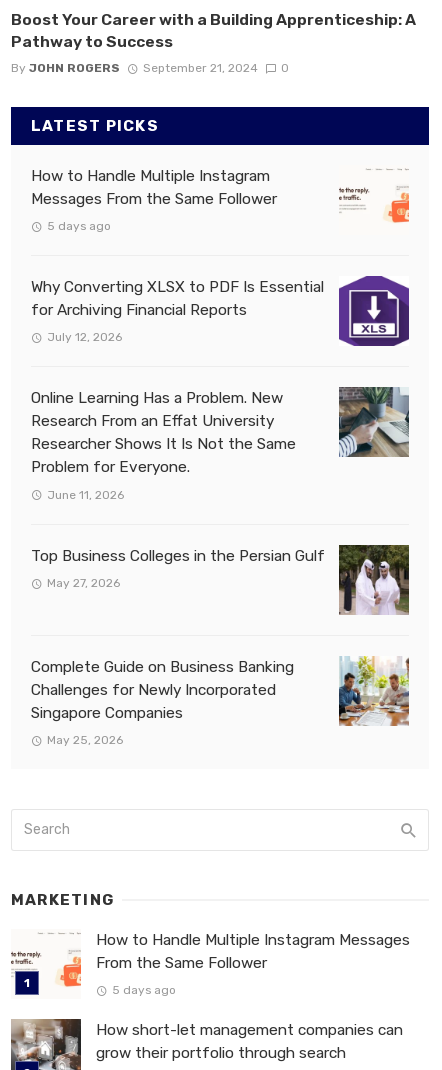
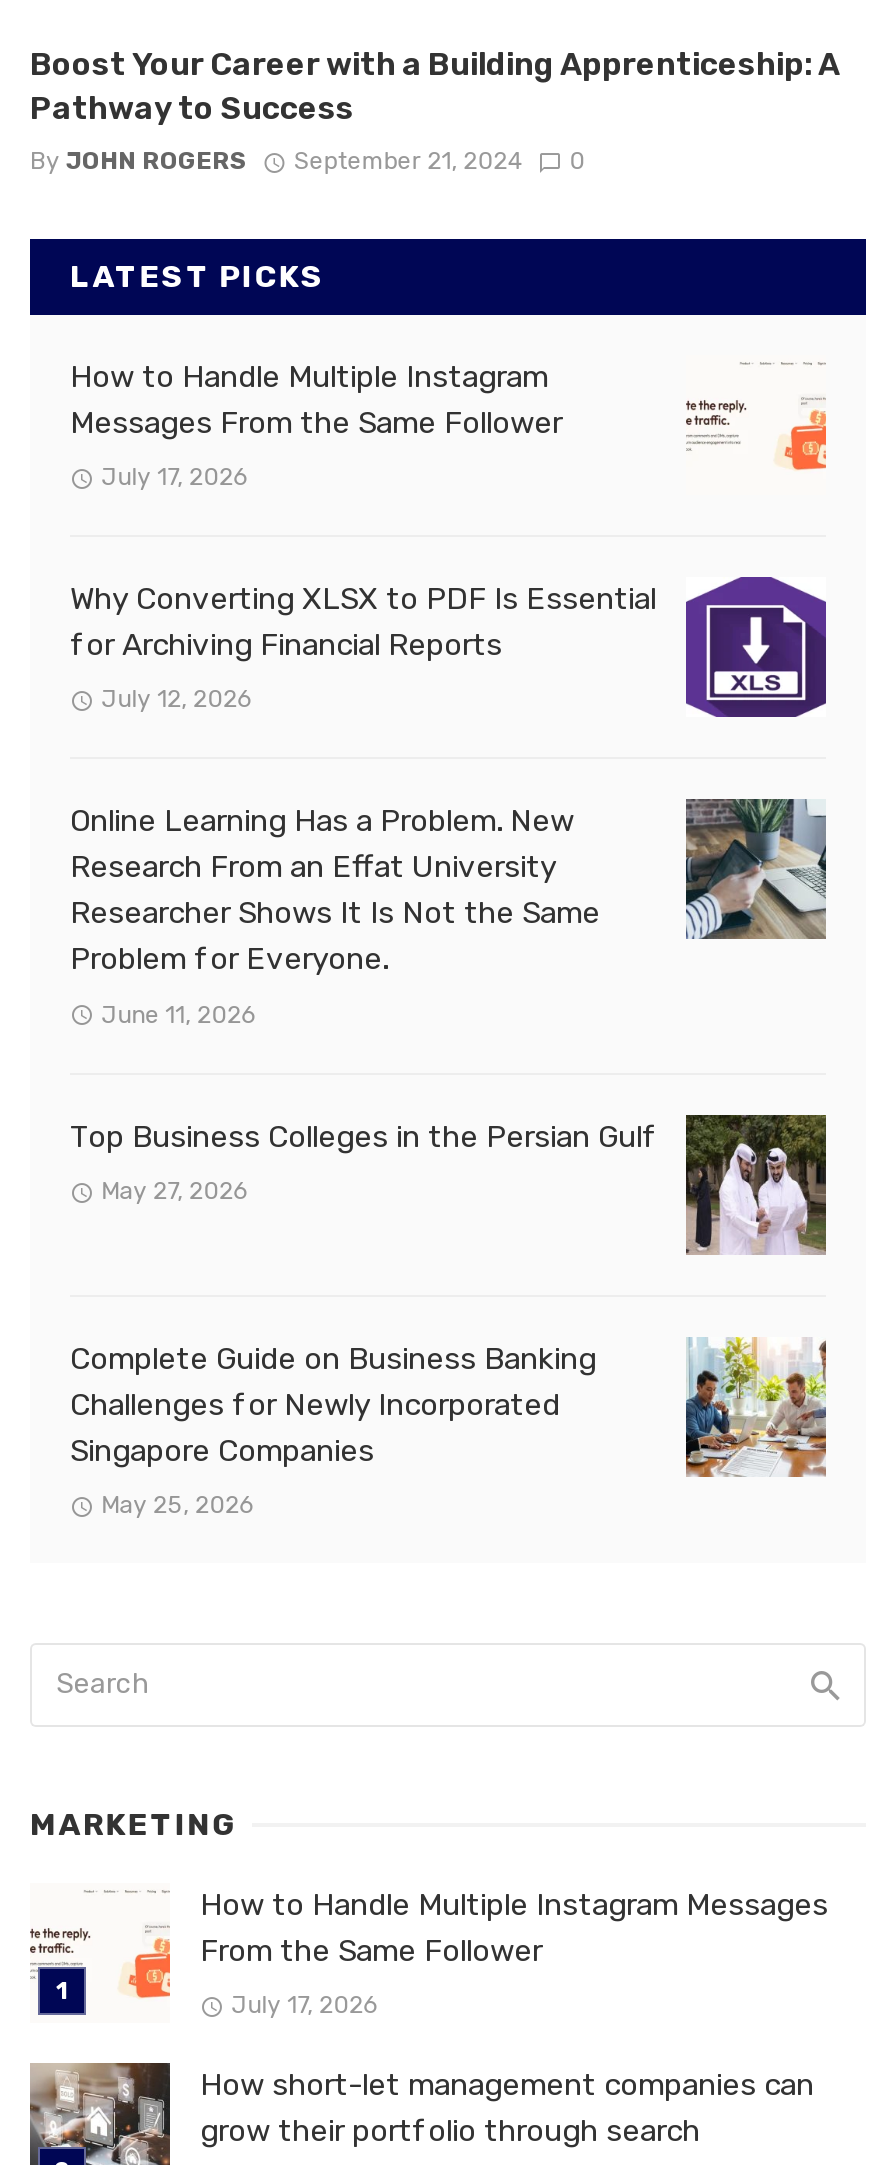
[47,219,111,233] 5 days ago -> [101,463,247,491] July 17, 2026
[112,983,176,997] 5 days ago -> [231,1991,377,2019] July 17, 2026

